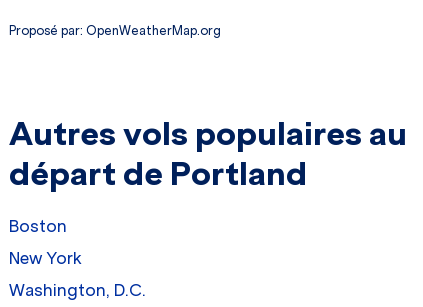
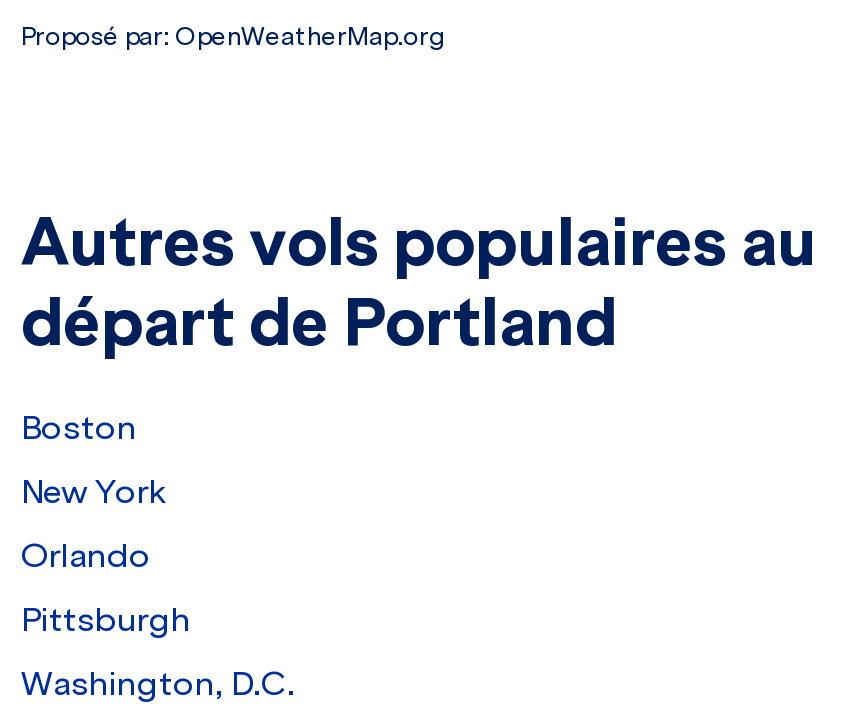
none -> [21,535,191,639] Orlando | Pittsburgh

